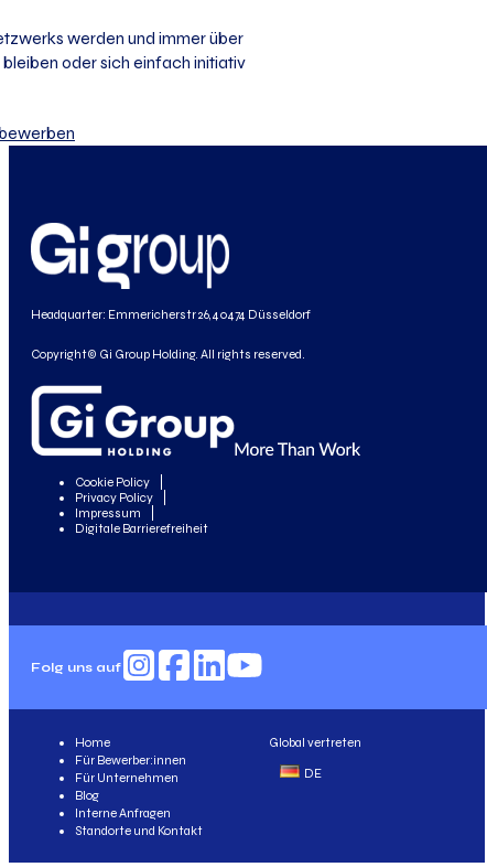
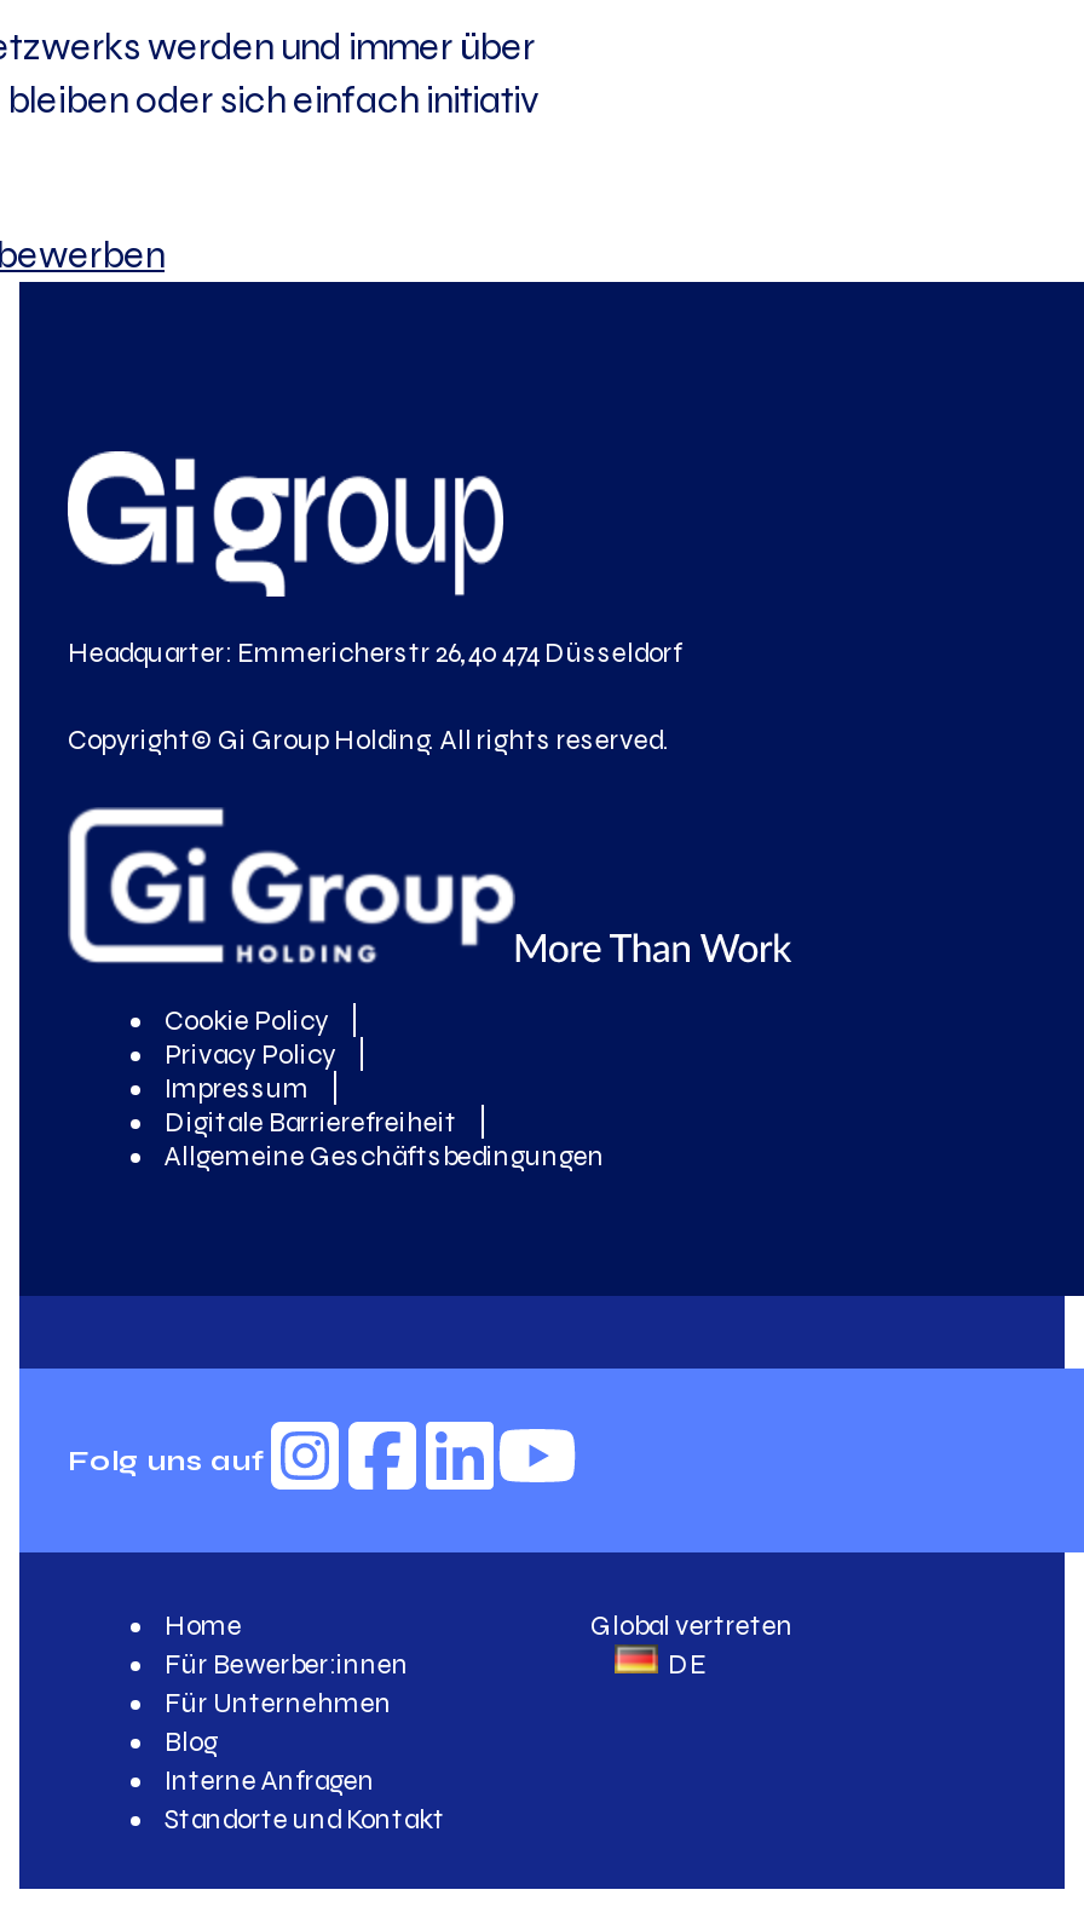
none -> [165,1138,605,1172] Allgemeine Geschäftsbedingungen

